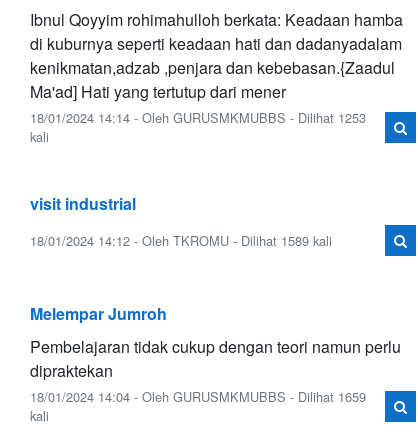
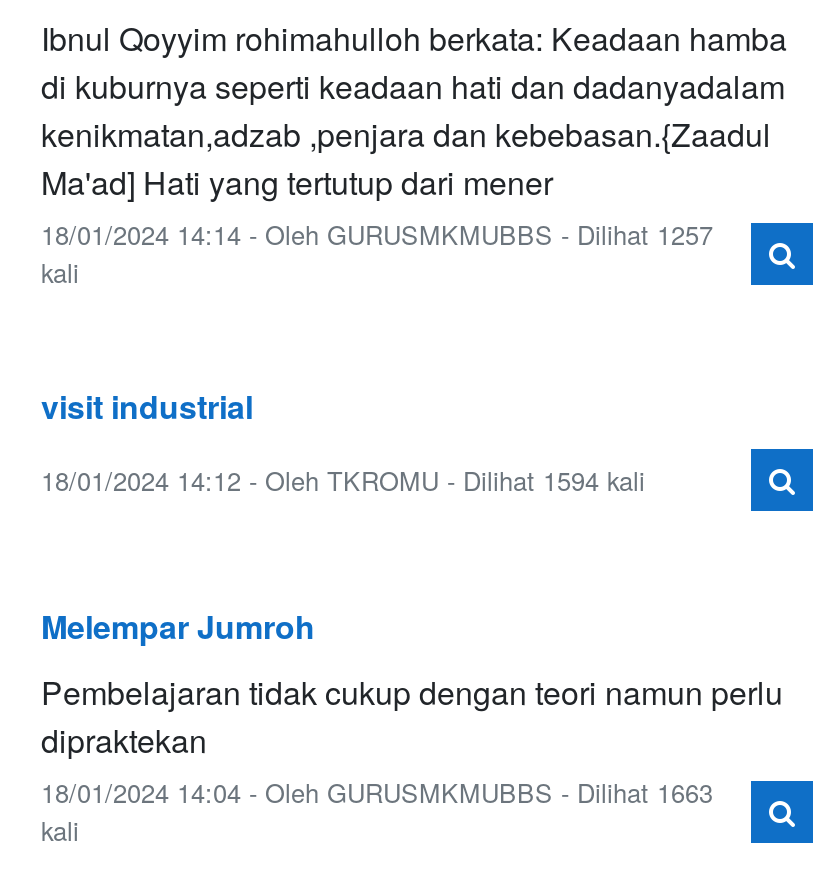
[30,108,366,127] 18/01/2024 14:14 - Oleh GURUSMKMUBBS - Dilihat 1253 -> [41,215,713,253] 18/01/2024 14:14 - Oleh GURUSMKMUBBS - Dilihat 1257
[30,231,332,250] 18/01/2024 14:12 - Oleh TKROMU - Dilihat 1589 kali -> [41,461,645,499] 18/01/2024 14:12 - Oleh TKROMU - Dilihat 1594 kali
[30,387,366,406] 18/01/2024 14:04 - Oleh GURUSMKMUBBS - Dilihat 1659 -> [41,773,713,811] 18/01/2024 14:04 - Oleh GURUSMKMUBBS - Dilihat 1663

